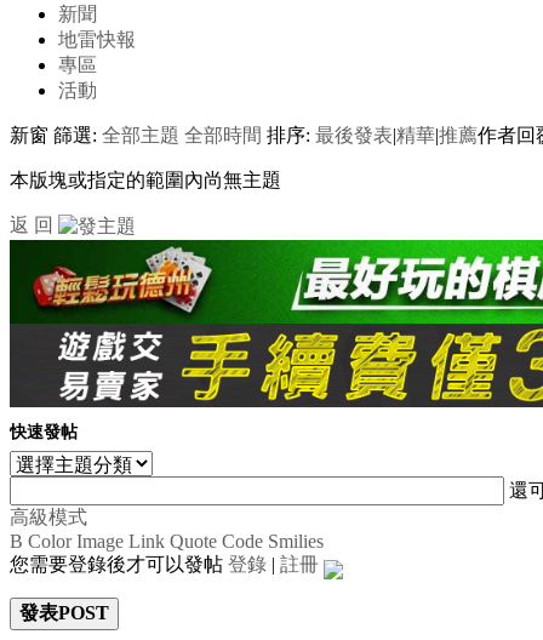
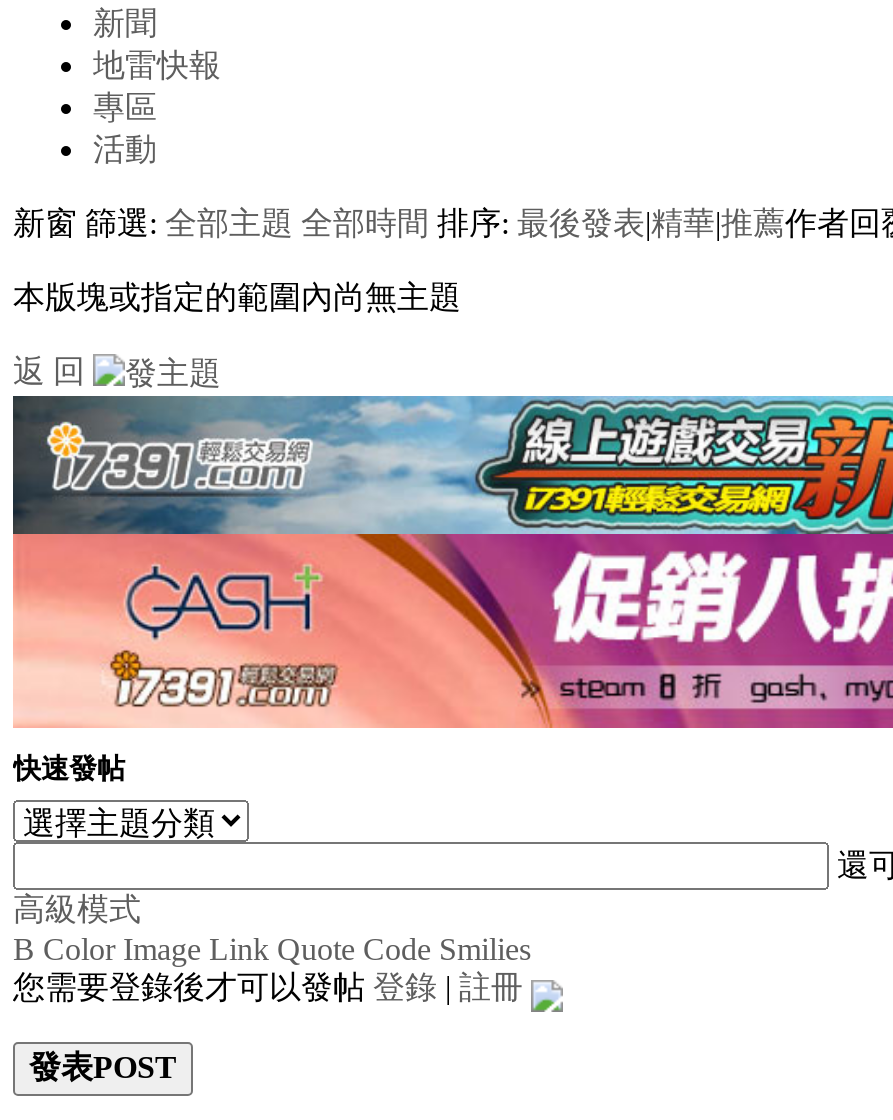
[8,239,539,408] [image] -> [11,394,887,730] [image]

